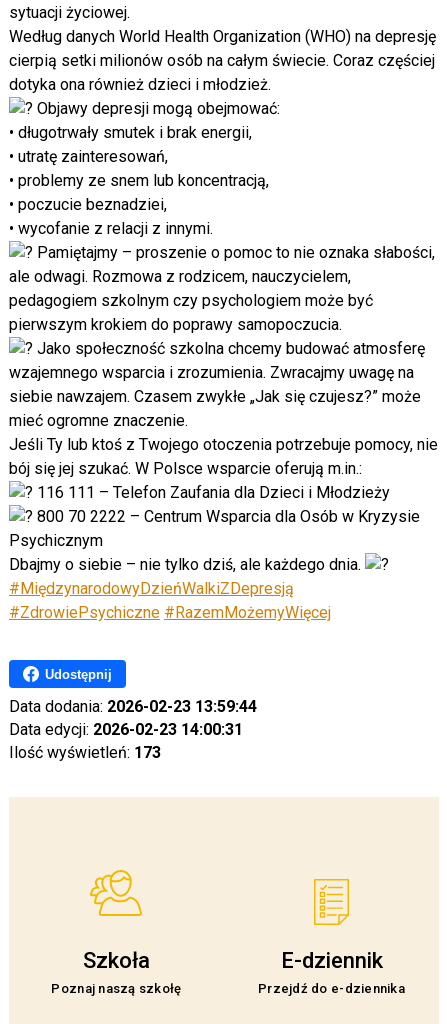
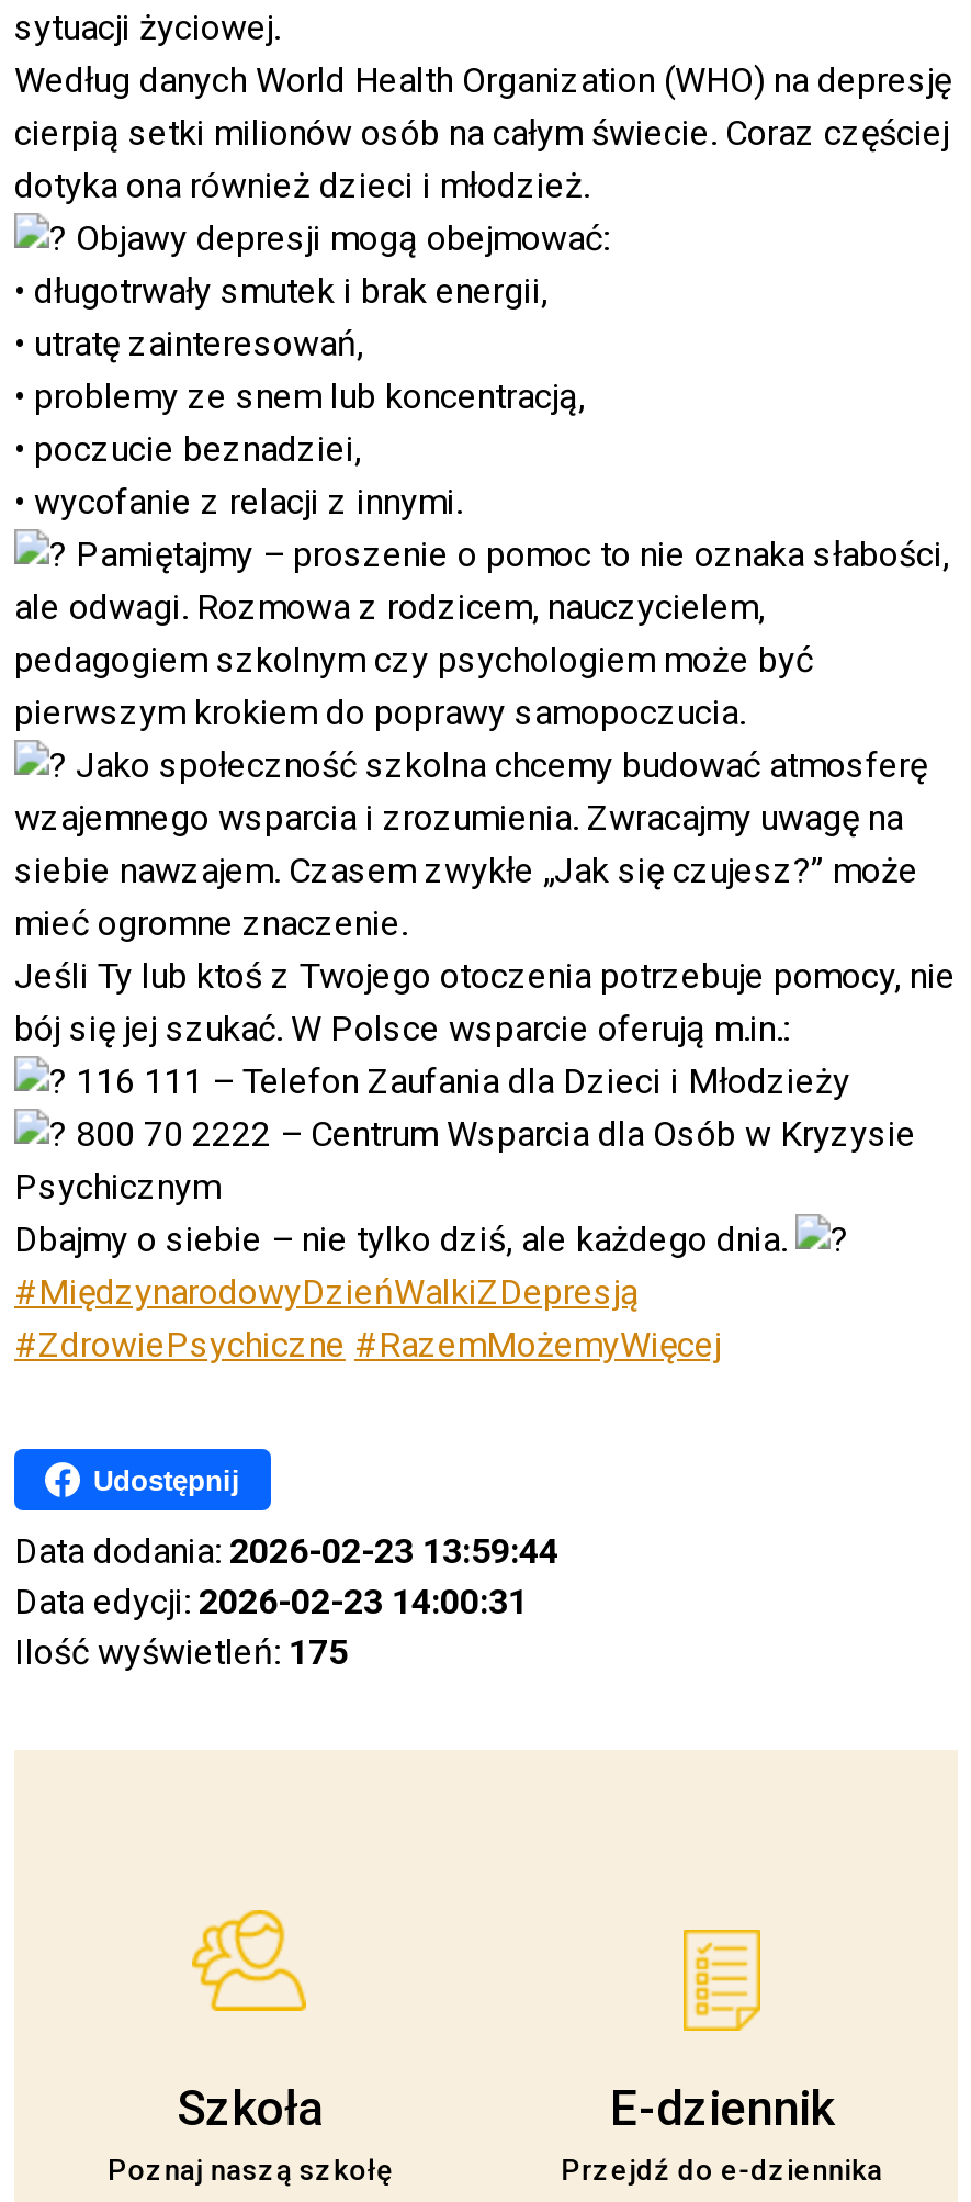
[9,743,161,762] Ilość wyświetleń: 173 -> [14,1632,348,1674] Ilość wyświetleń: 175

